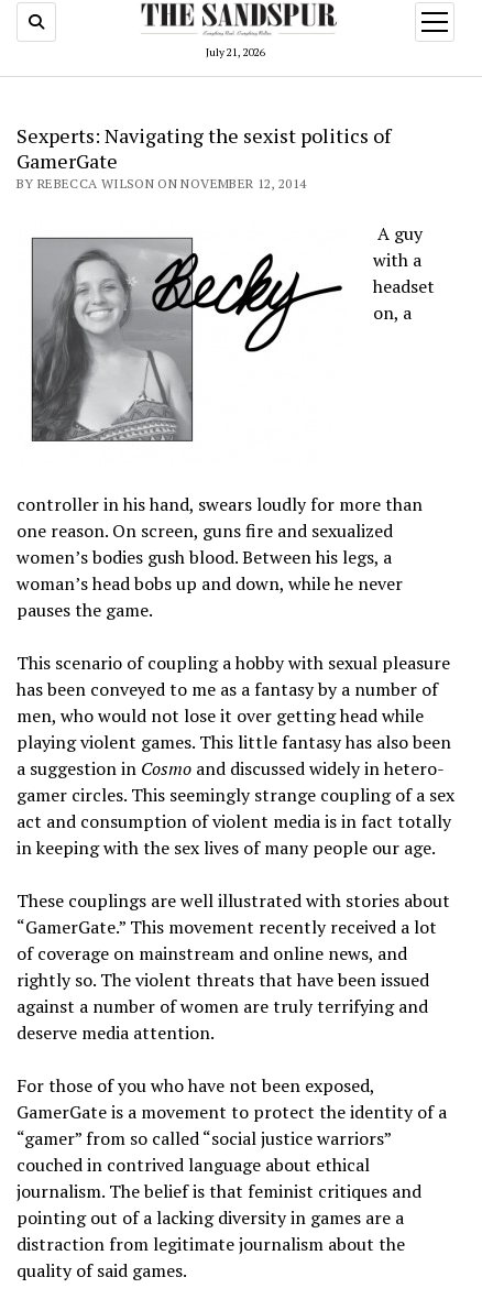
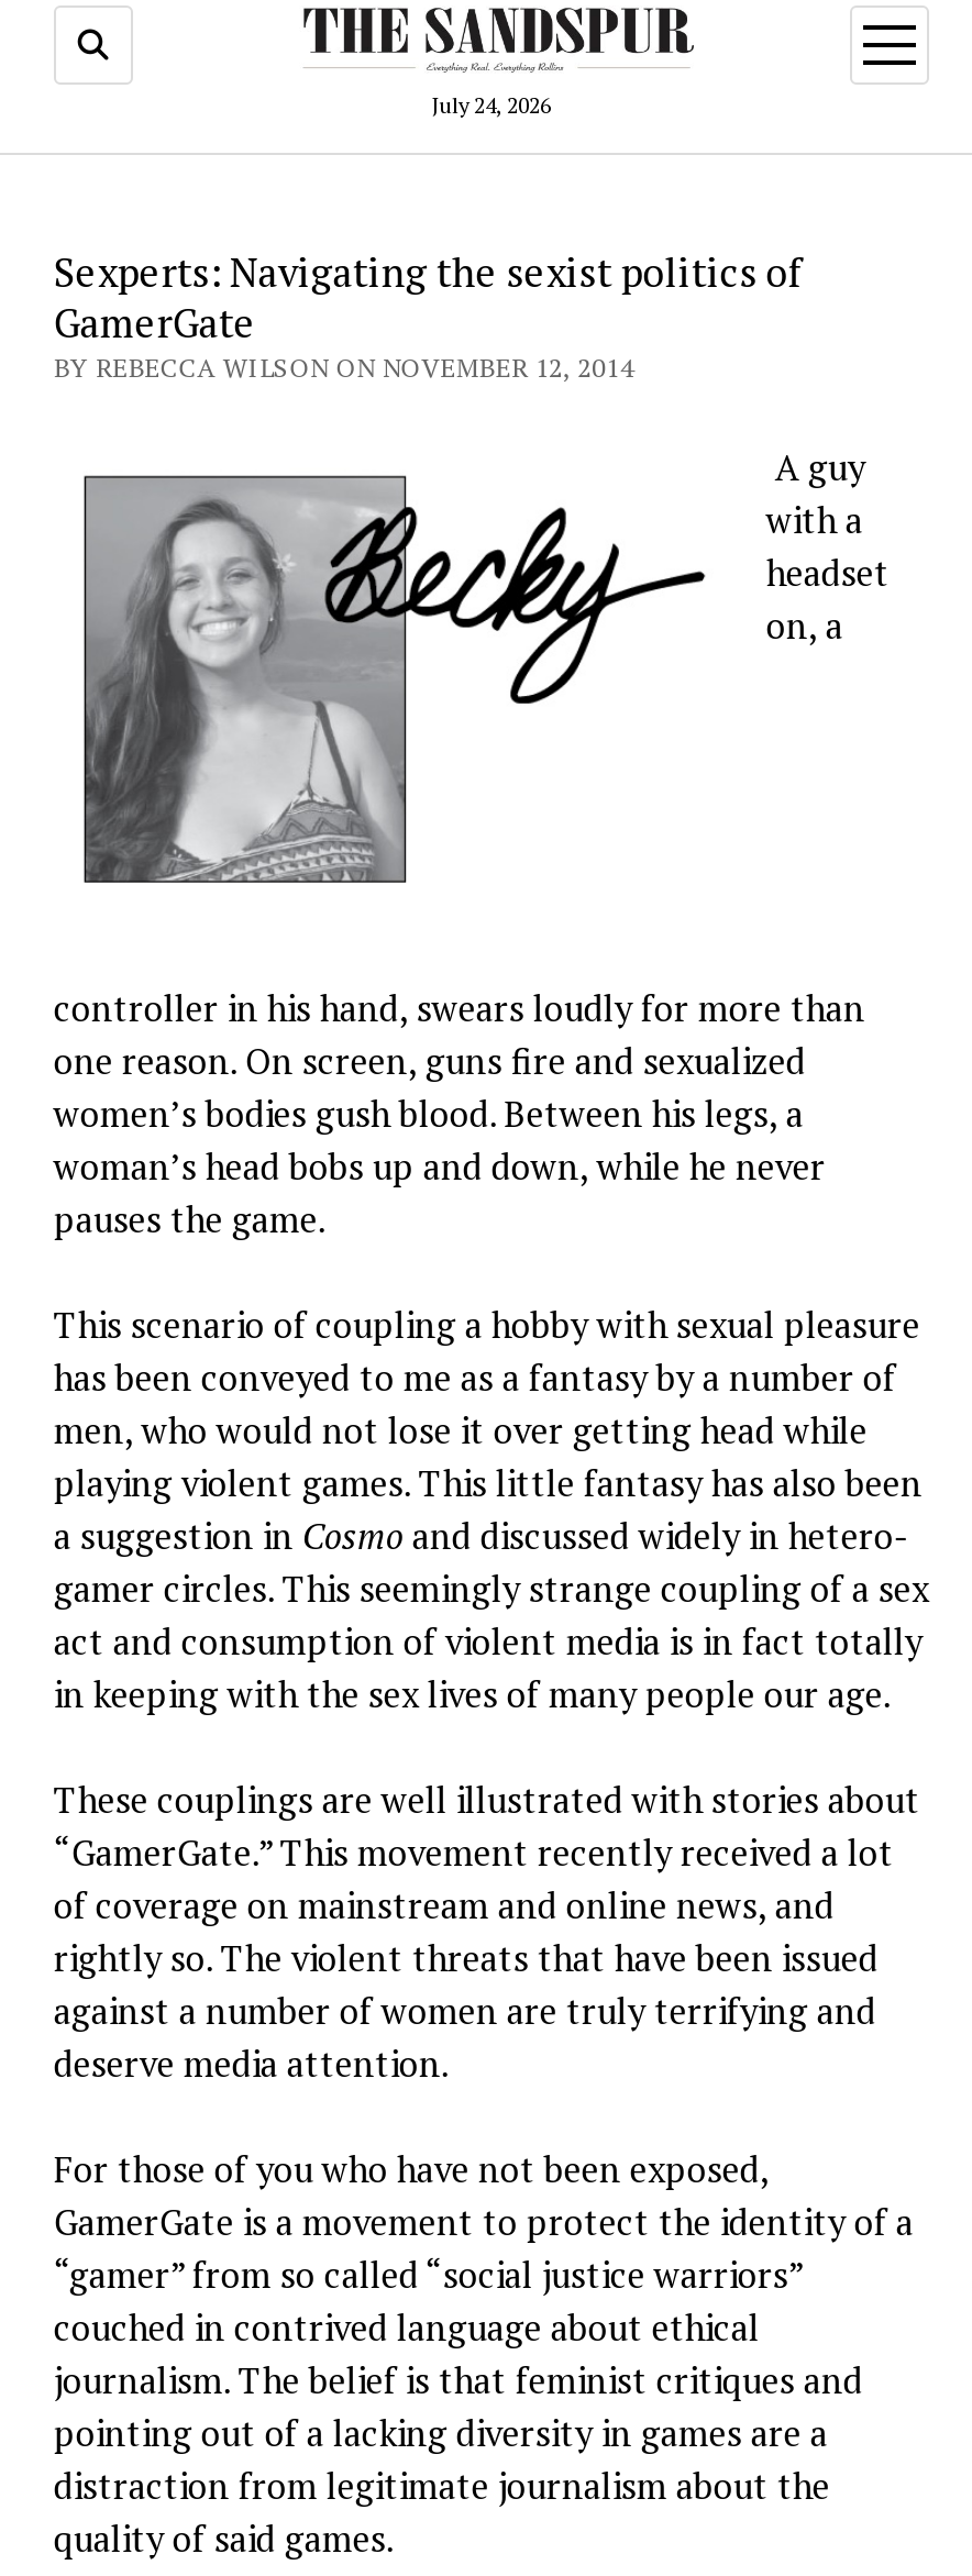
[206,45,265,59] July 21, 2026 -> [432,91,551,119] July 24, 2026

